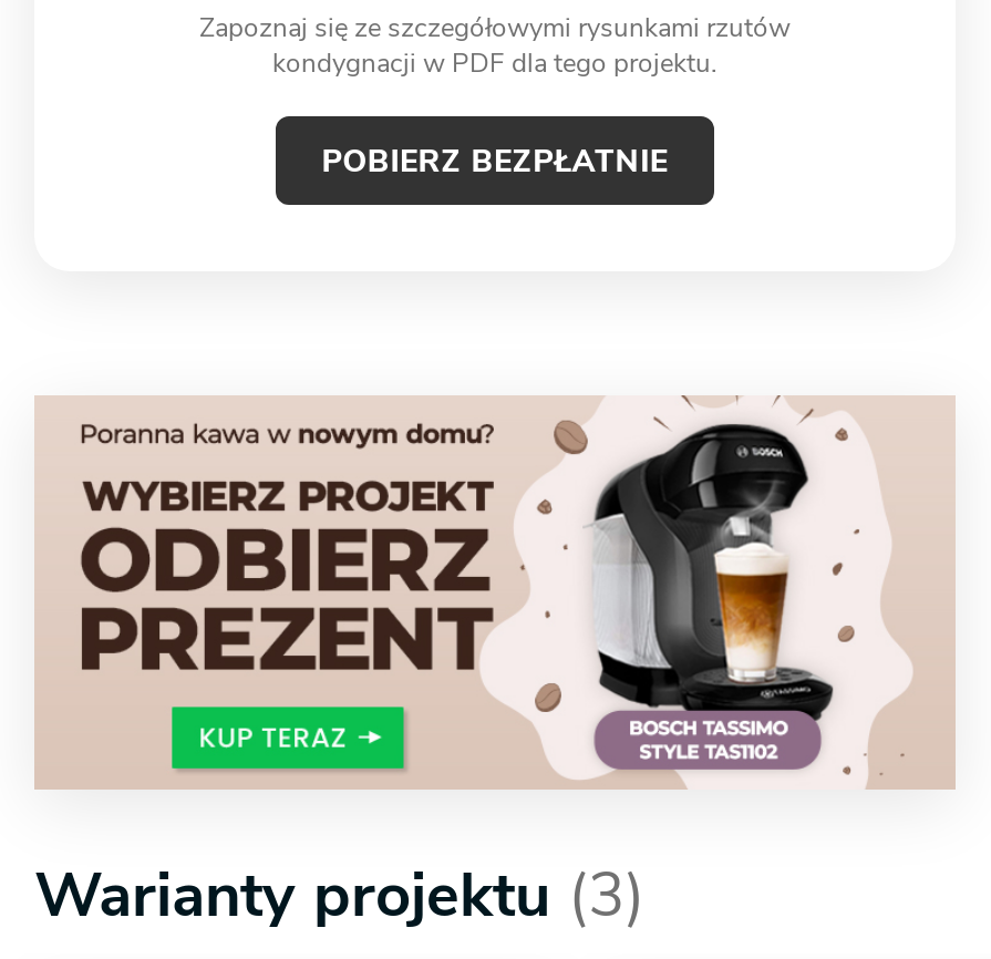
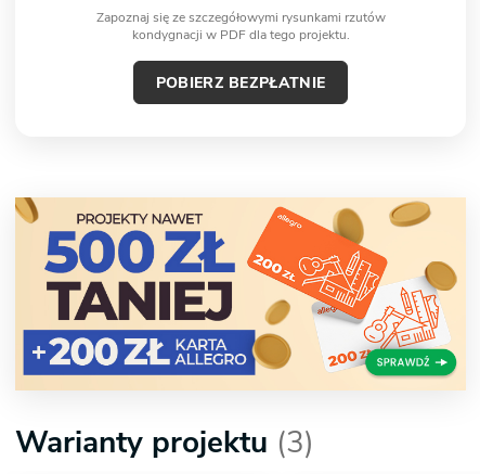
[37,395,953,787] [image] -> [15,196,465,389] [image]

